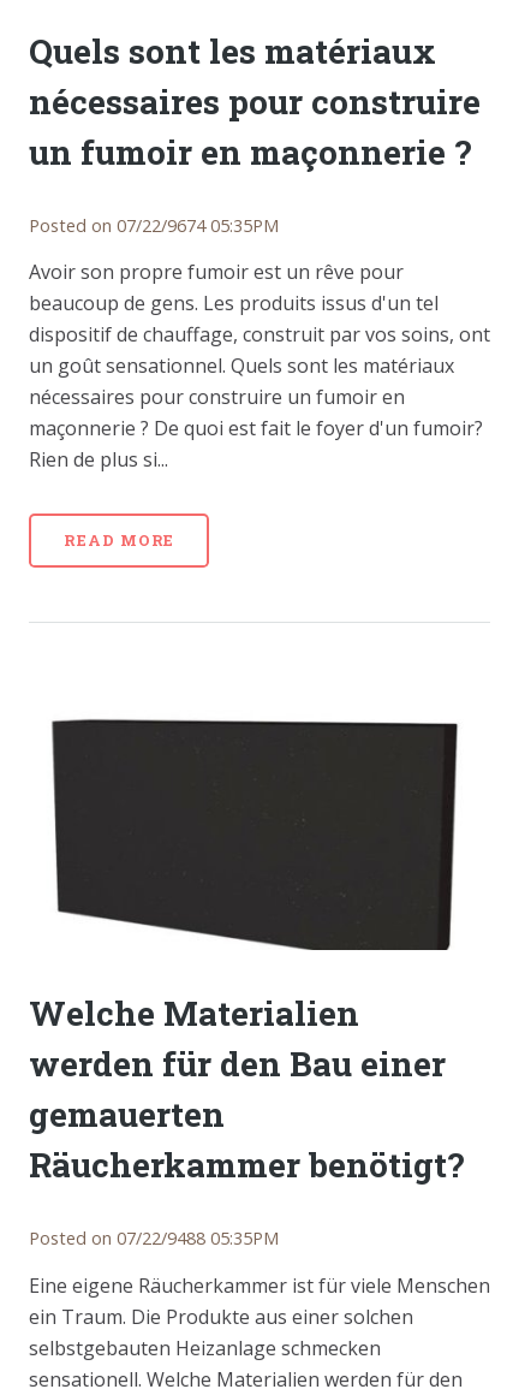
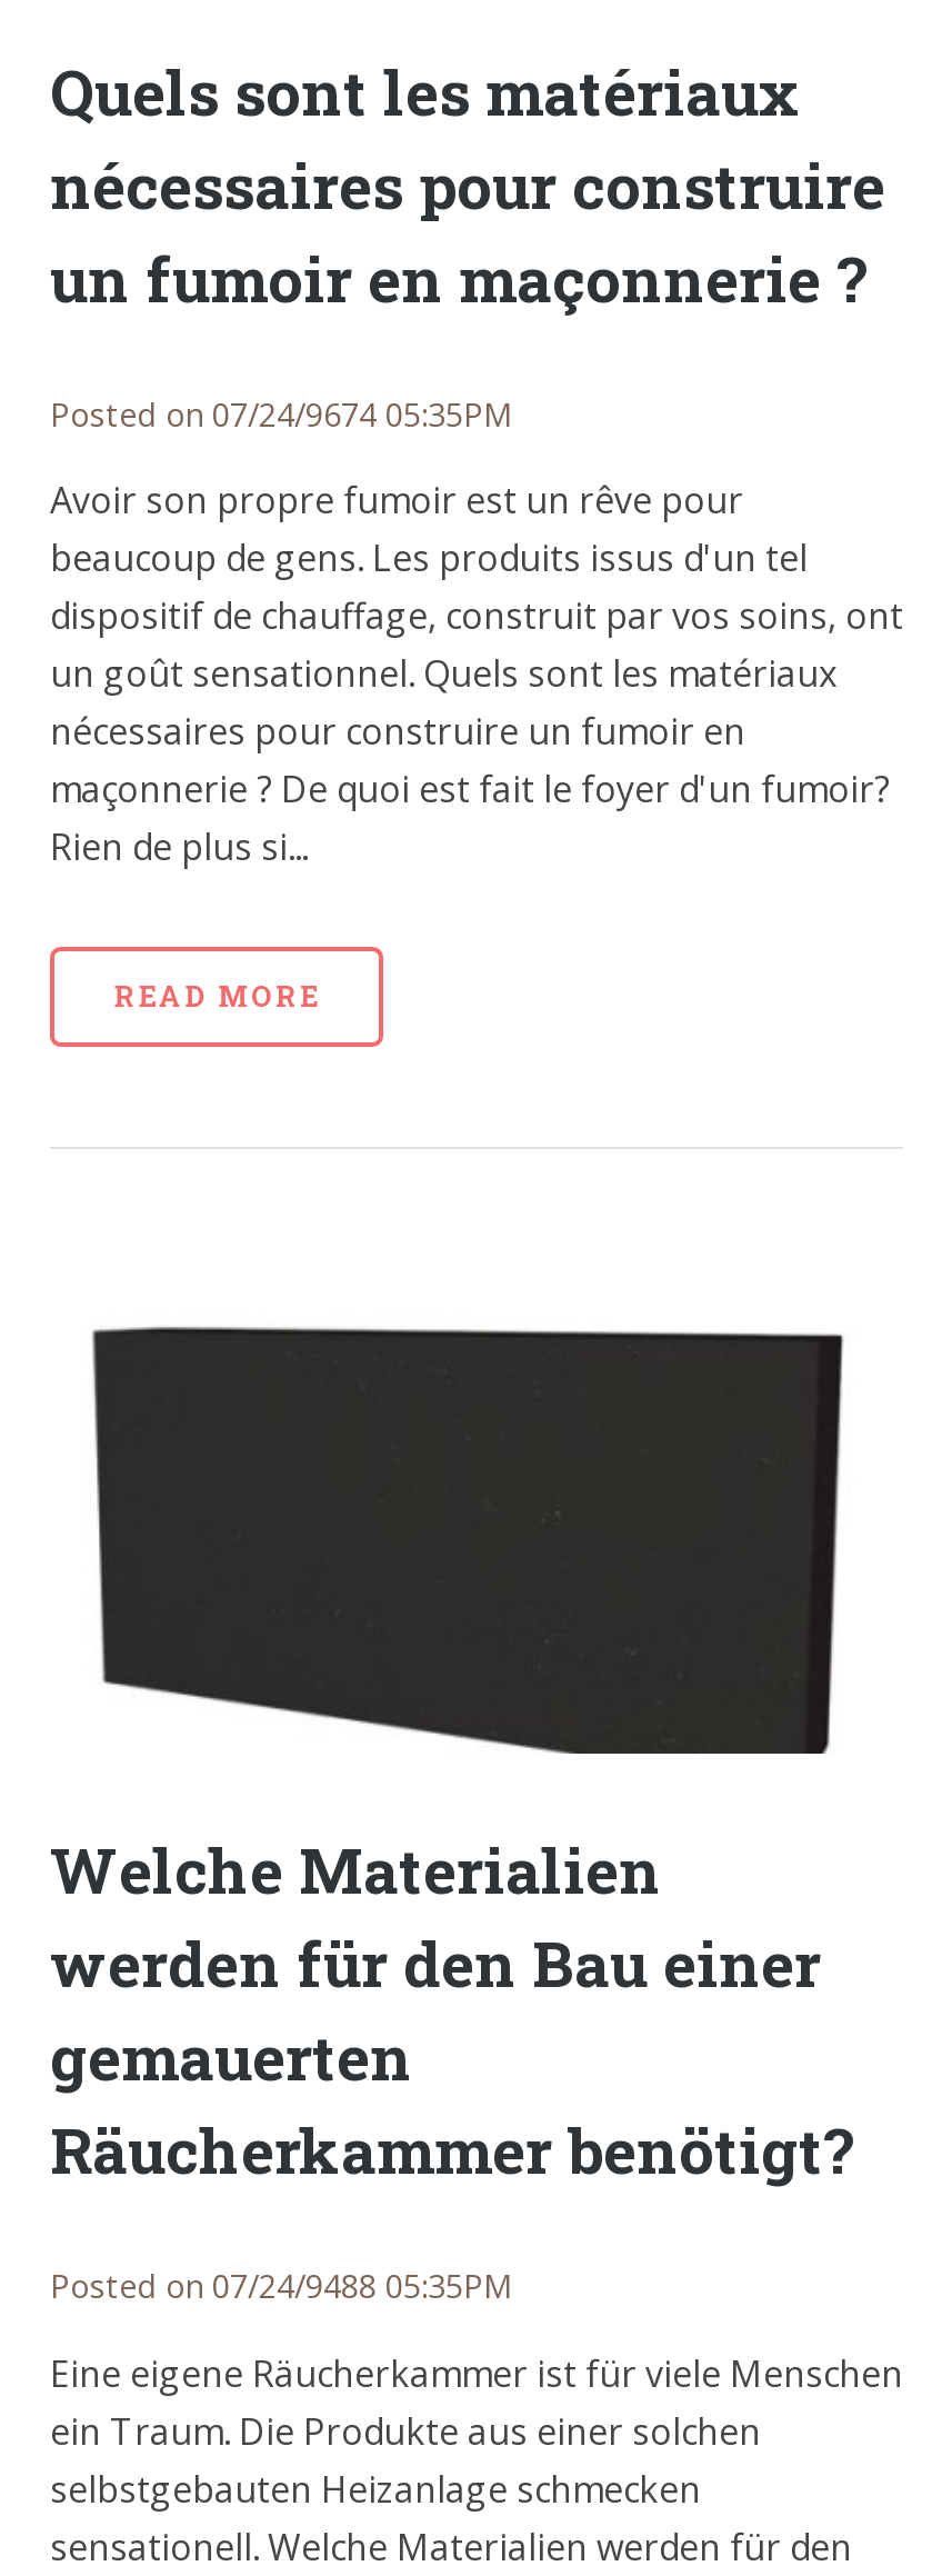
[29,214,279,237] Posted on 07/22/9674 05:35PM -> [50,394,512,436] Posted on 07/24/9674 05:35PM
[29,1227,279,1250] Posted on 07/22/9488 05:35PM -> [50,2265,512,2308] Posted on 07/24/9488 05:35PM

